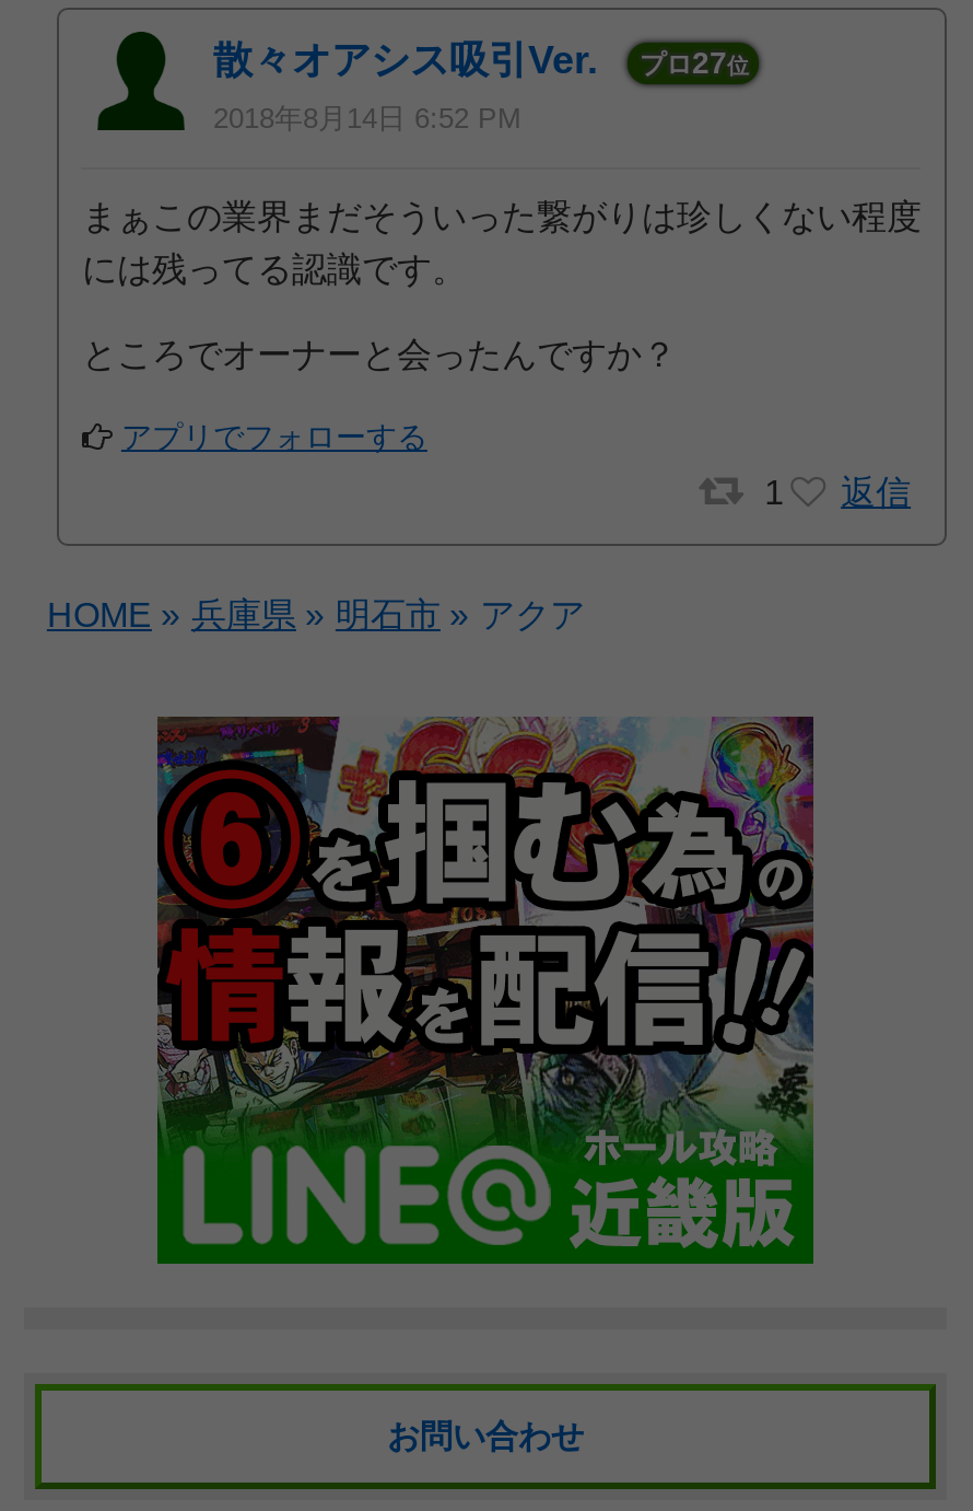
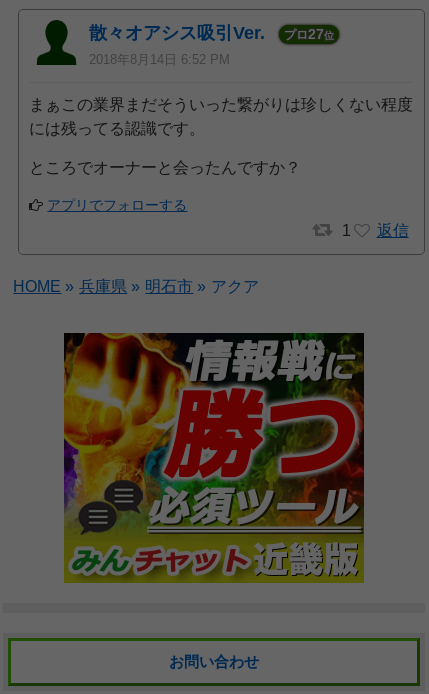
[155,714,816,1266] [image] -> [63,332,365,584] [image]

